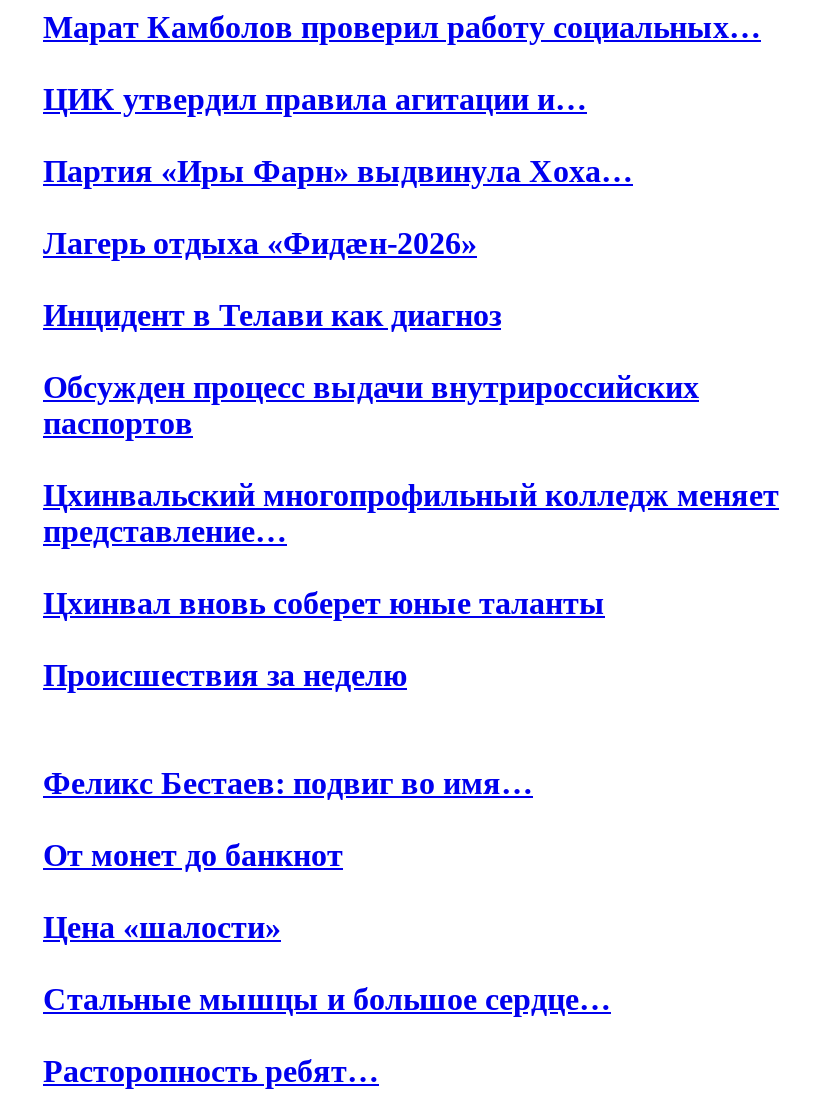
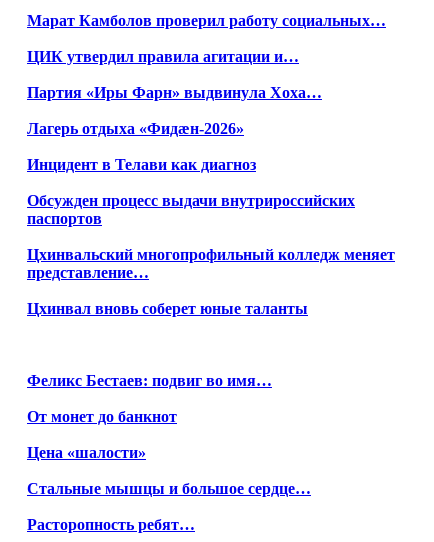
[43,658,407,692] Происшествия за неделю -> none

